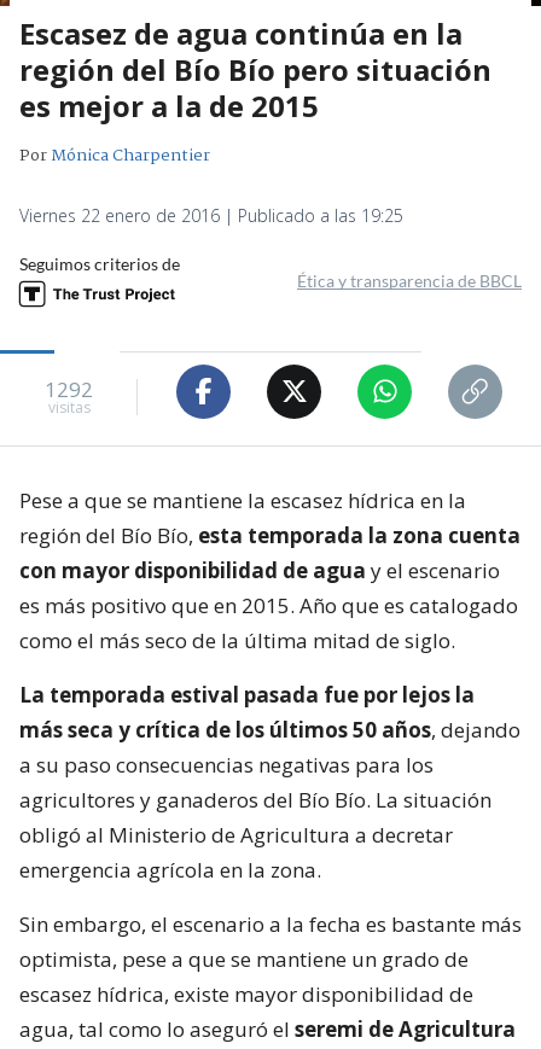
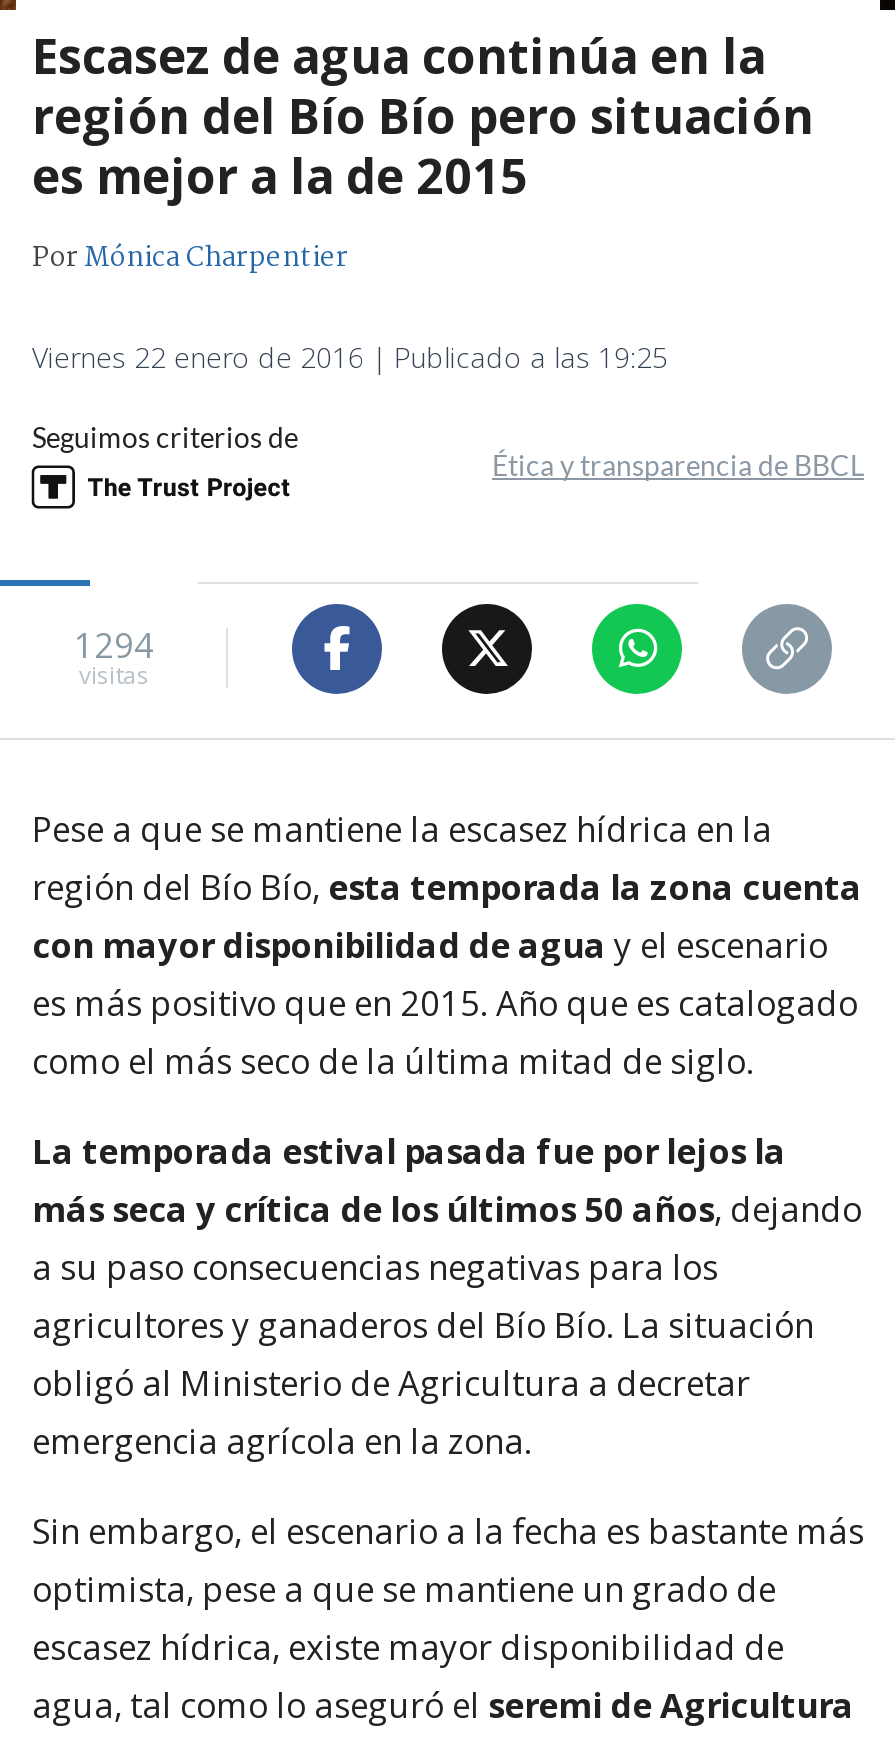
[45,376,93,404] 1292 -> [74,623,154,669] 1294

